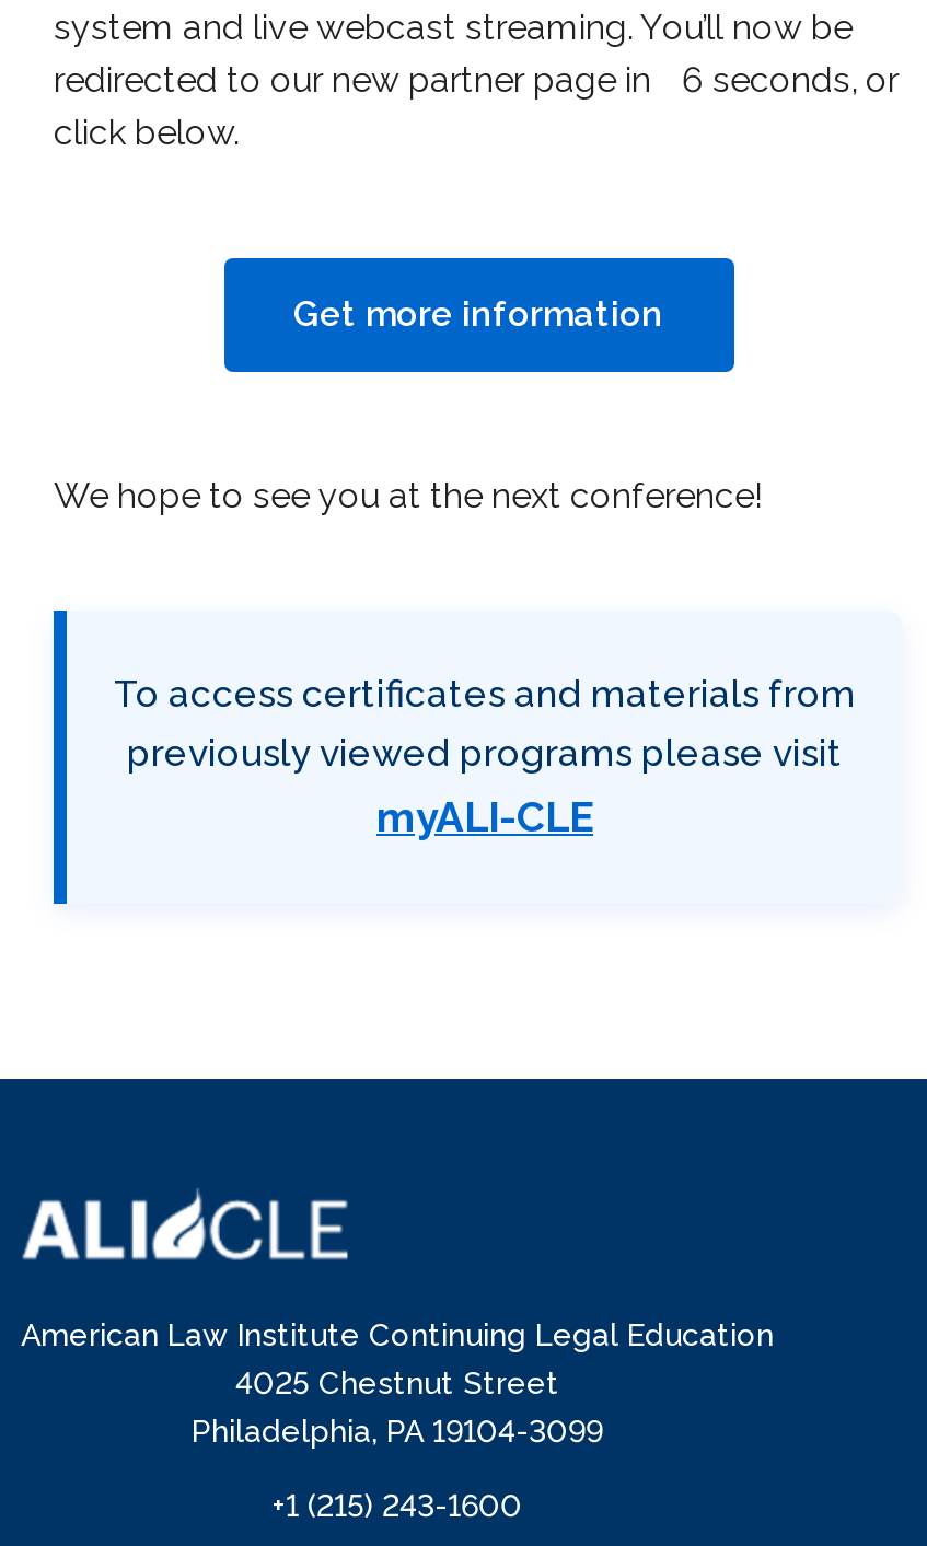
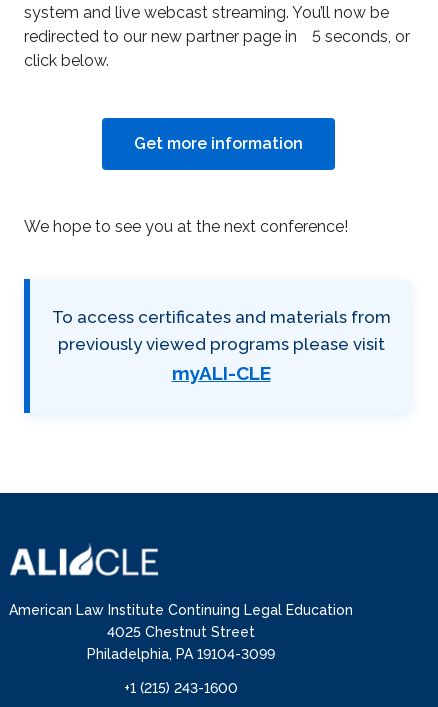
[54,59,899,101] redirected to our new partner page in 6 seconds, or -> [24,27,410,46] redirected to our new partner page in 5 seconds, or

